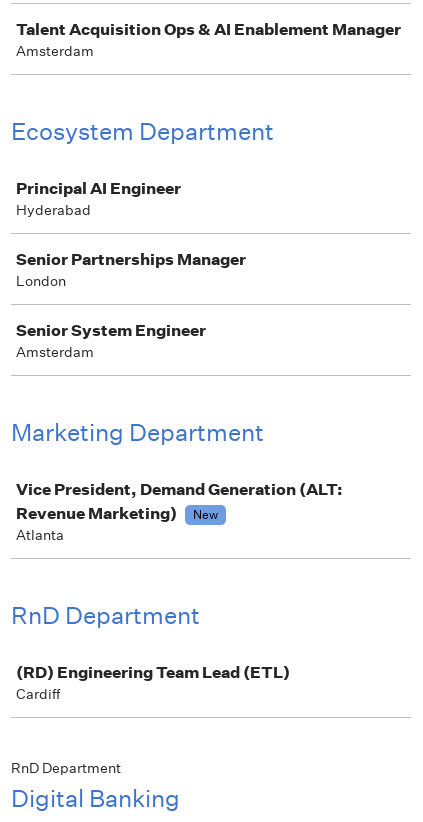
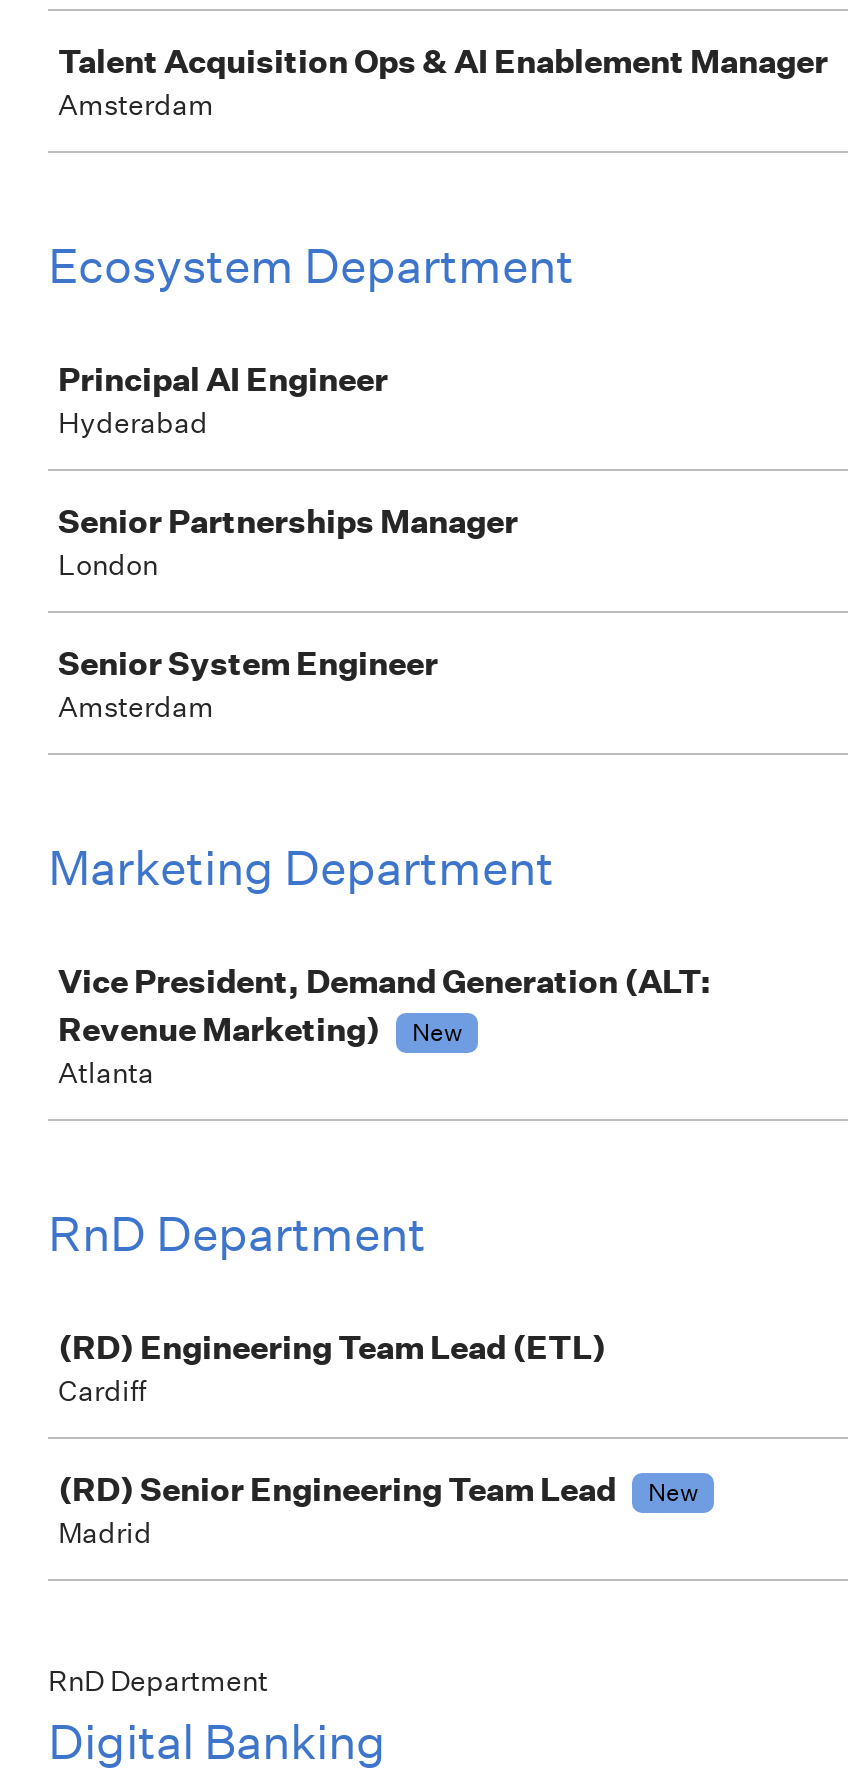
none -> [58,1469,698,1551] (RD) Senior Engineering Team Lead | New | Madrid

